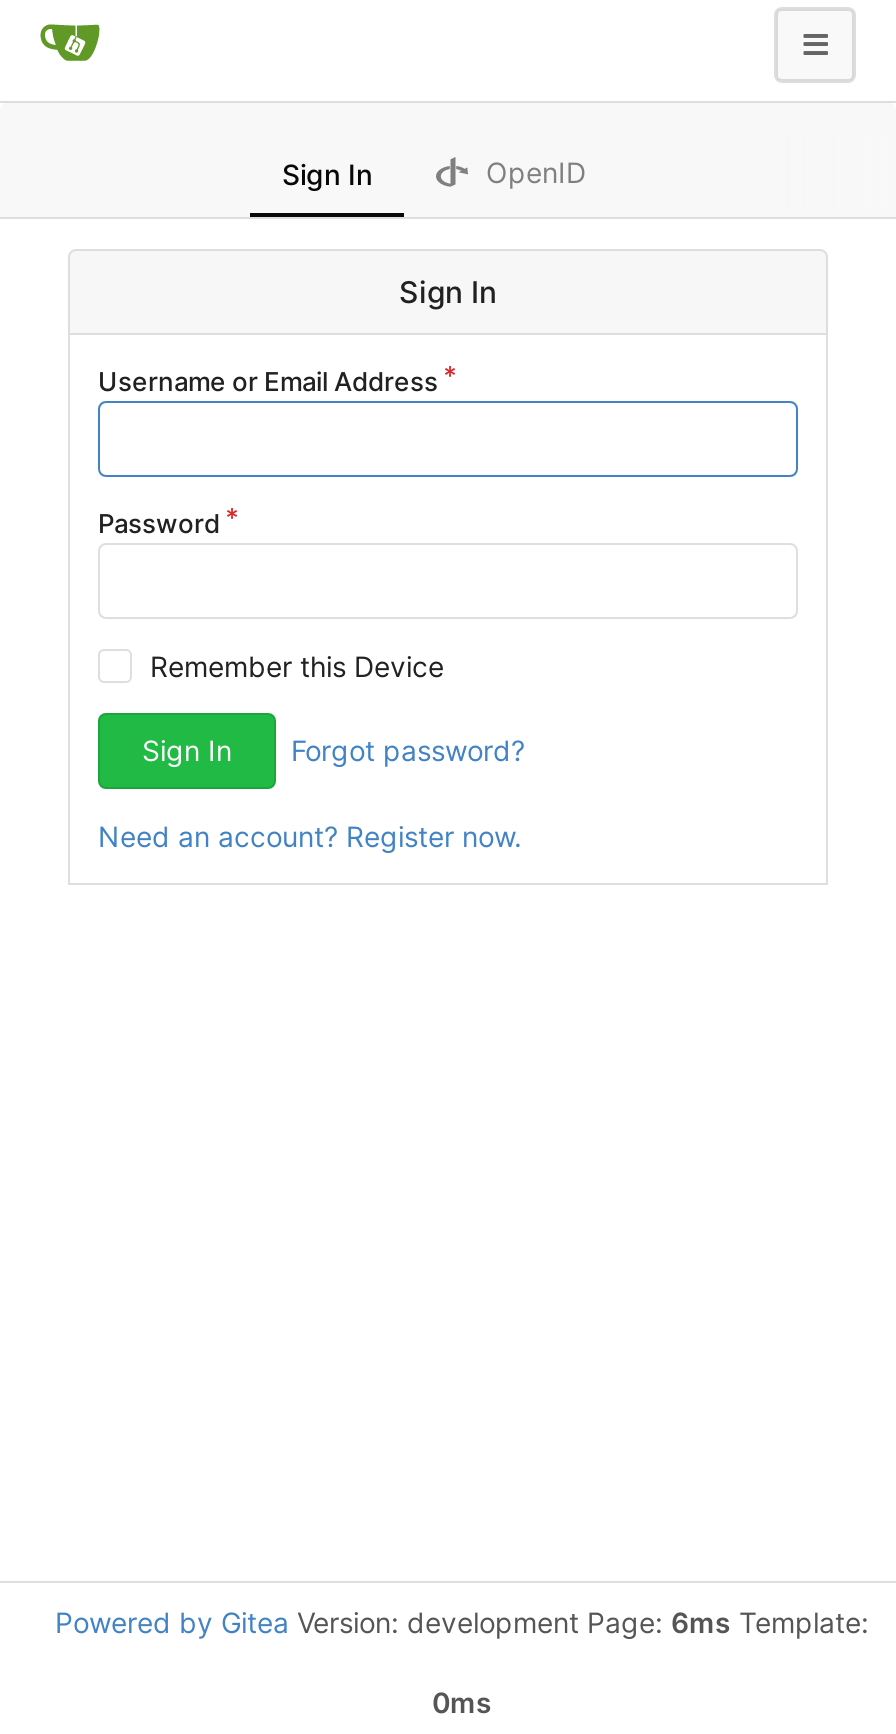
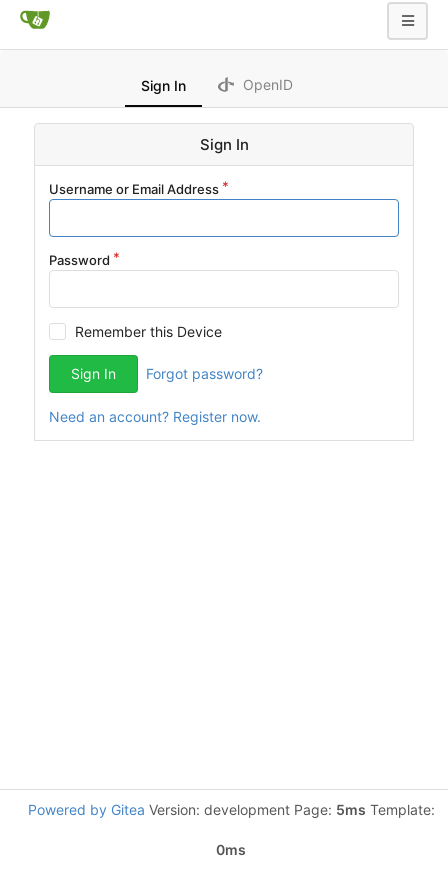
[55,1605,869,1639] Powered by Gitea Version: development Page: 6ms Template: -> [27,801,434,818] Powered by Gitea Version: development Page: 5ms Template:

